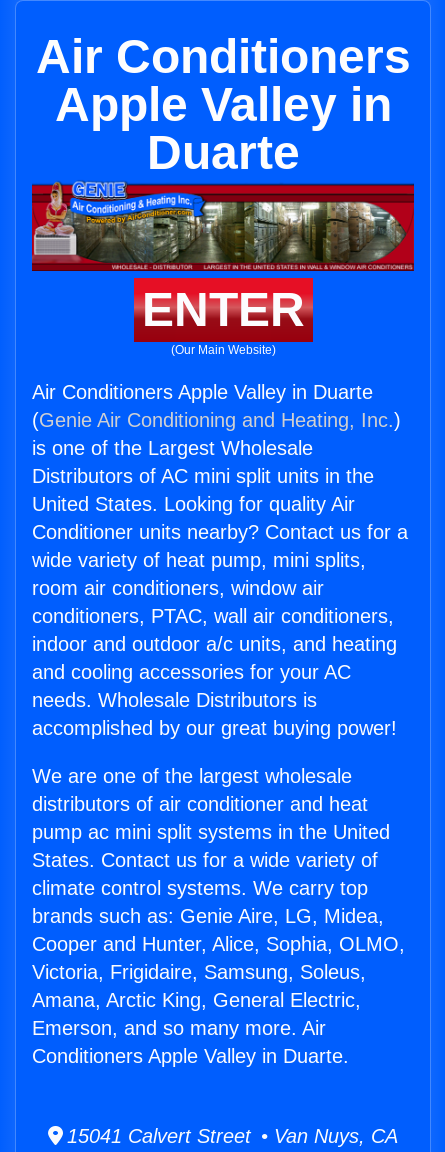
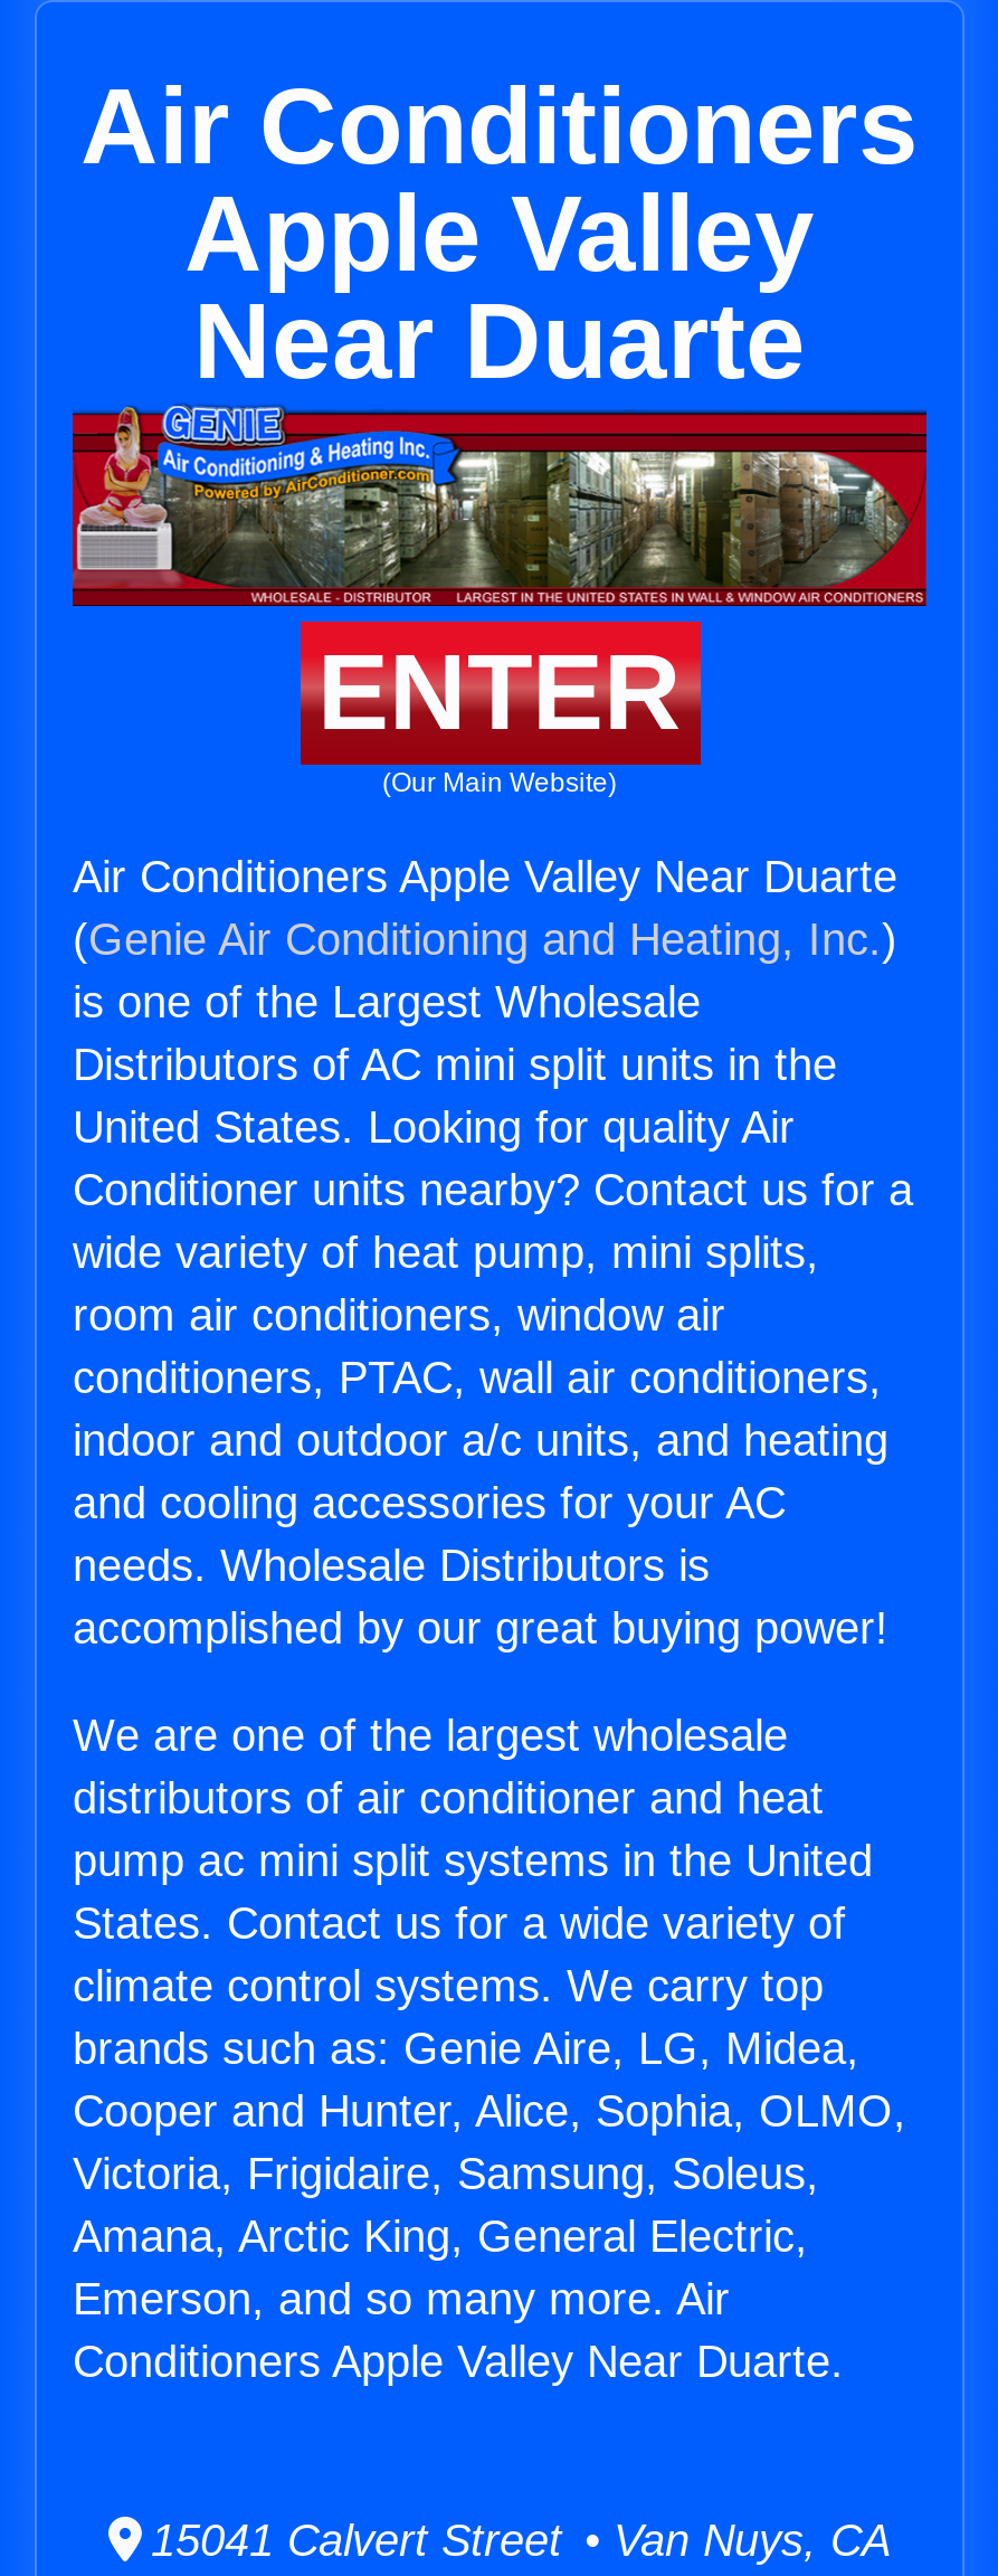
[54,78,391,179] Apple Valley in | Duarte -> [184,174,815,400] Apple Valley | Near Duarte
[32,381,373,403] Air Conditioners Apple Valley in Duarte -> [73,852,897,901] Air Conditioners Apple Valley Near Duarte
[32,1045,349,1067] Conditioners Apple Valley in Duarte. -> [73,2337,844,2386] Conditioners Apple Valley Near Duarte.

